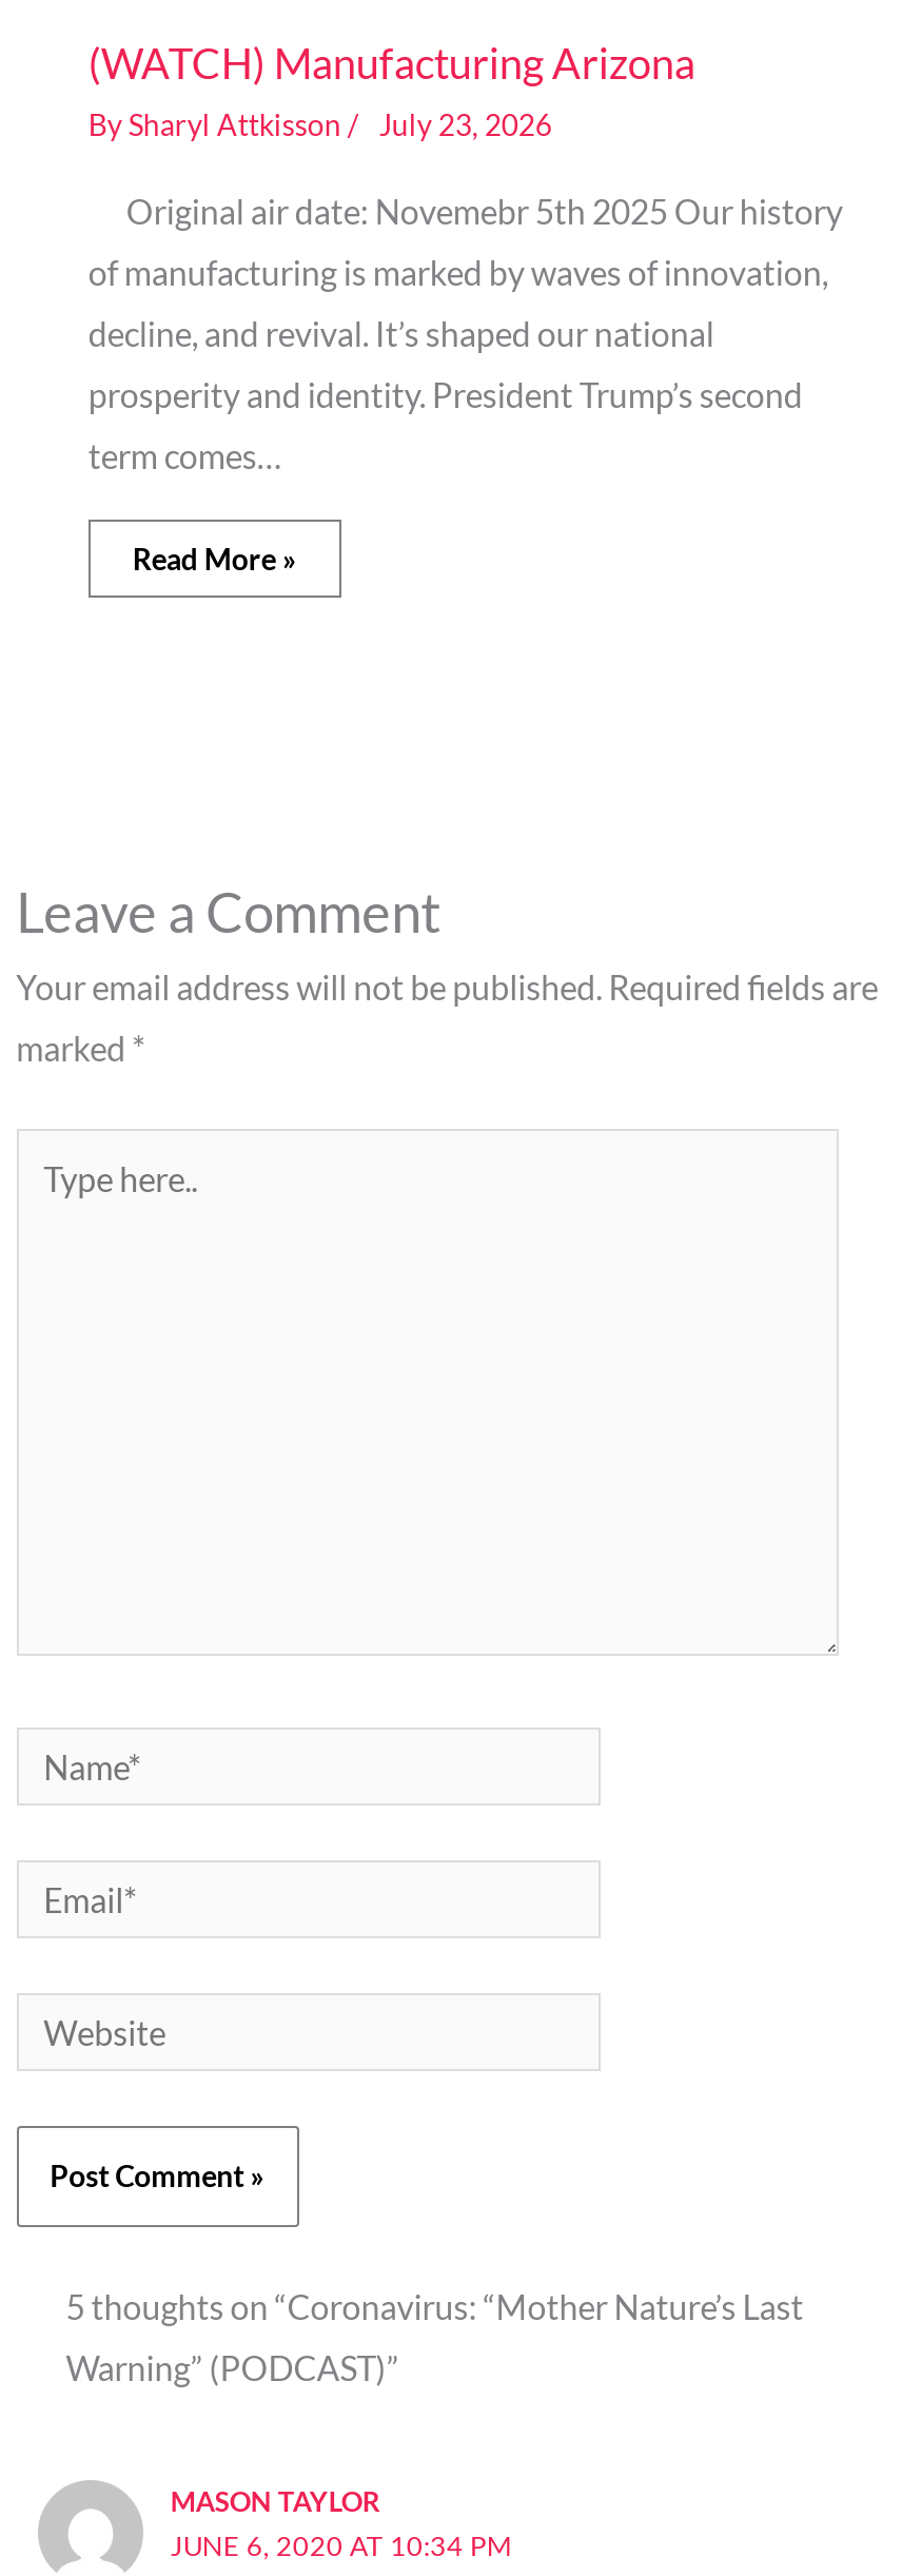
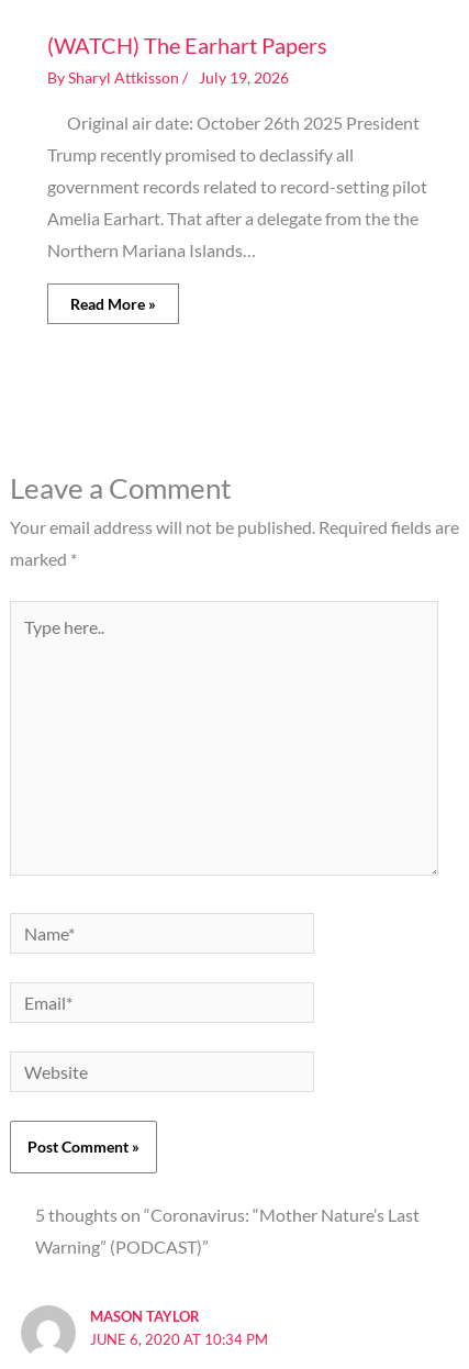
[88,37,695,143] (WATCH) Manufacturing Arizona | By Sharyl Attkisson / July 23, 2026 -> [47,32,327,87] (WATCH) The Earhart Papers | By Sharyl Attkisson / July 19, 2026
[88,191,843,231] Original air date: Novemebr 5th 2025 Our history -> [47,112,419,133] Original air date: October 26th 2025 President
[88,252,828,292] of manufacturing is marked by waves of innovation, -> [47,144,354,165] Trump recently promised to declassify all
[88,313,714,354] decline, and revival. It’s shaped our national -> [47,176,427,197] government records related to record-setting pilot
[88,375,803,415] prosperity and identity. President Trump’s second -> [47,208,418,229] Amelia Earhart. That after a delegate from the the
[88,436,282,476] term comes… -> [47,240,256,261] Northern Mariana Islands…

